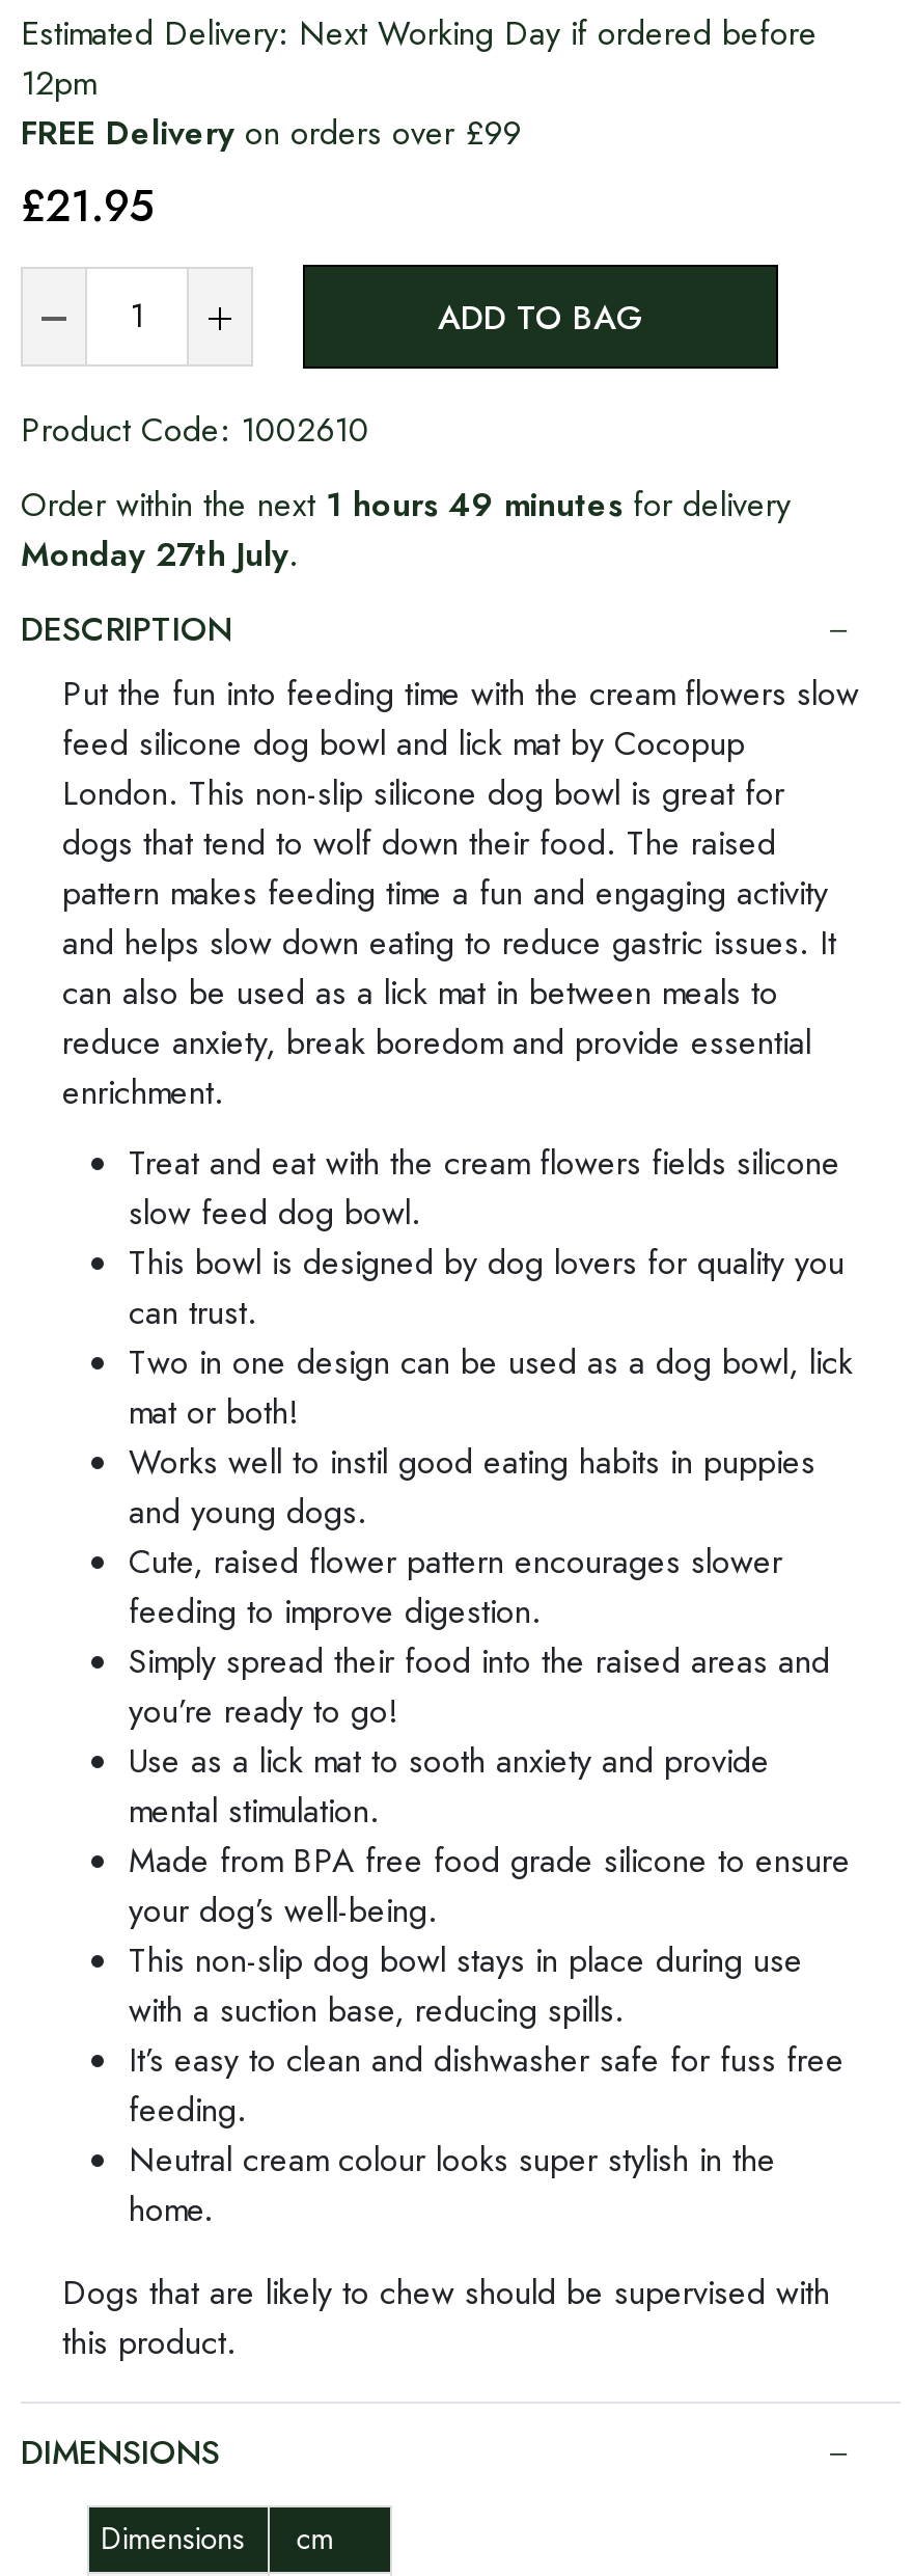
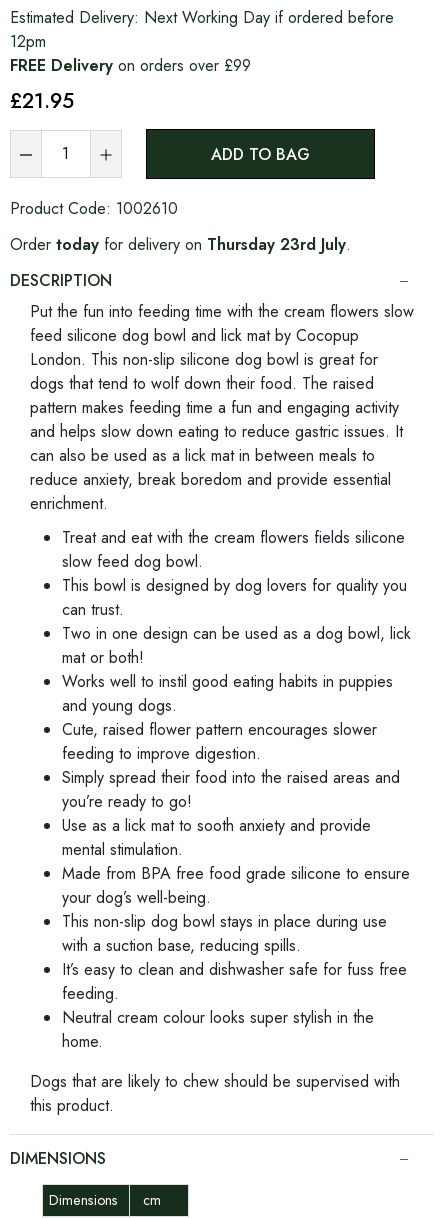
[21,481,791,578] Order within the next 1 hours 49 minutes for delivery | Monday 27th July. -> [10,233,351,256] Order today for delivery on Thursday 23rd July.

